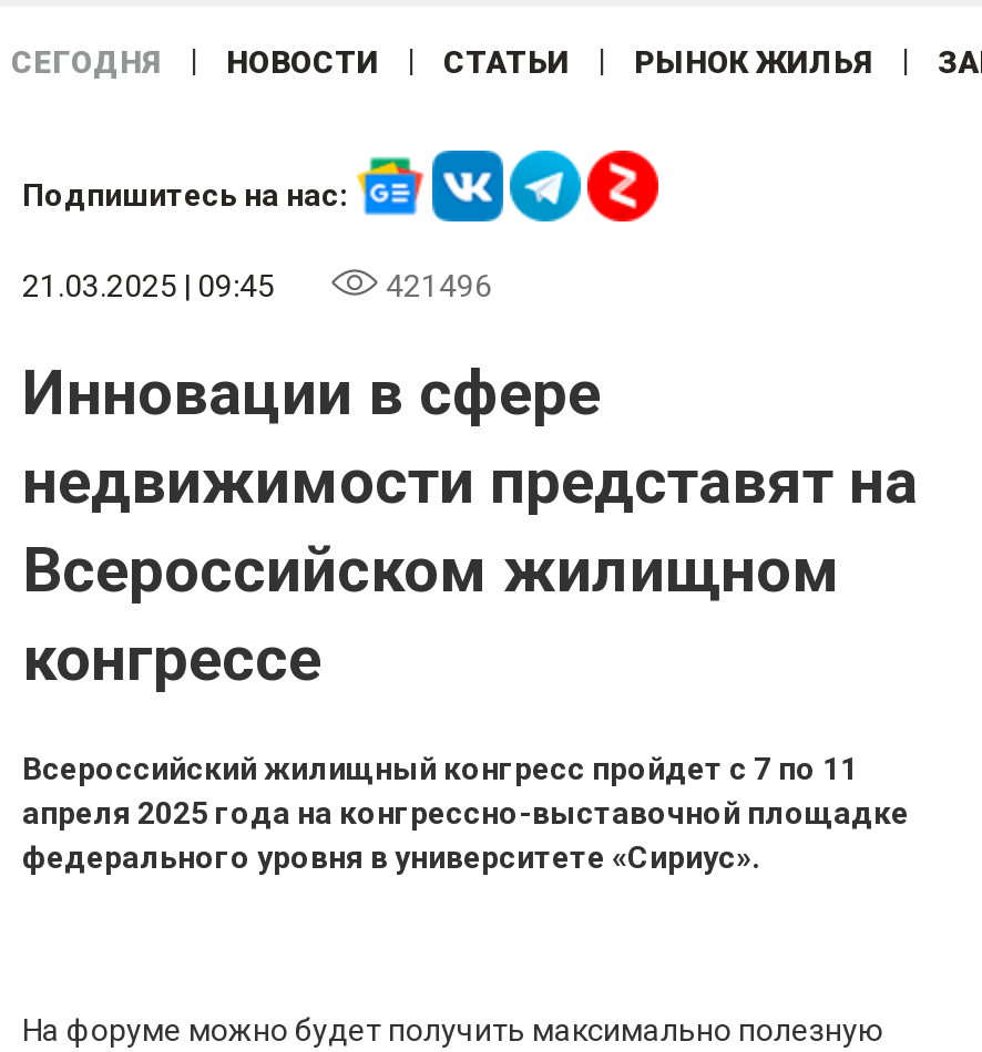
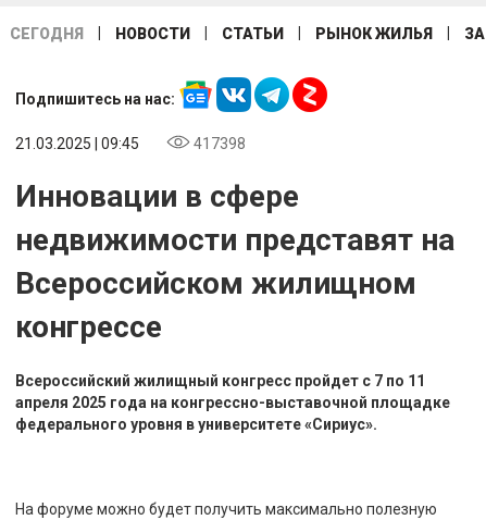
[386,268,492,303] 421496 -> [194,135,246,152] 417398

